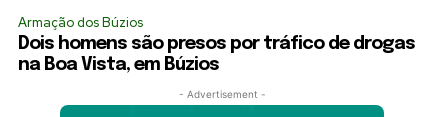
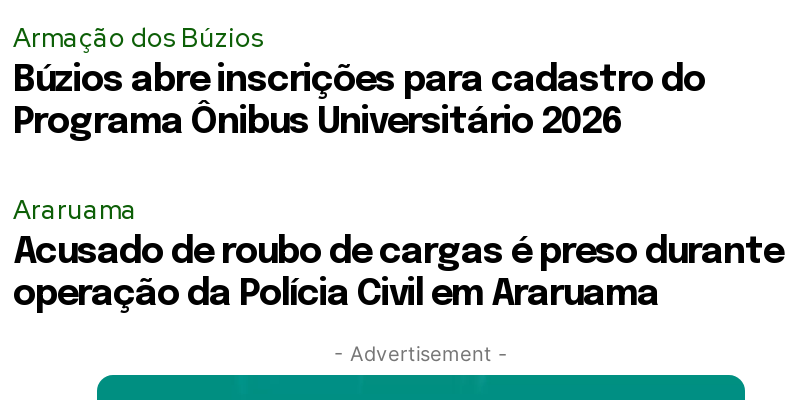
[18,35,415,74] Dois homens são presos por tráfico de drogas | na Boa Vista, em Búzios -> [13,62,783,312] Búzios abre inscrições para cadastro do | Programa Ônibus Universitário 2026 | Araruama | Acusado de roubo de cargas é preso durante | operação da Polícia Civil em Araruama

